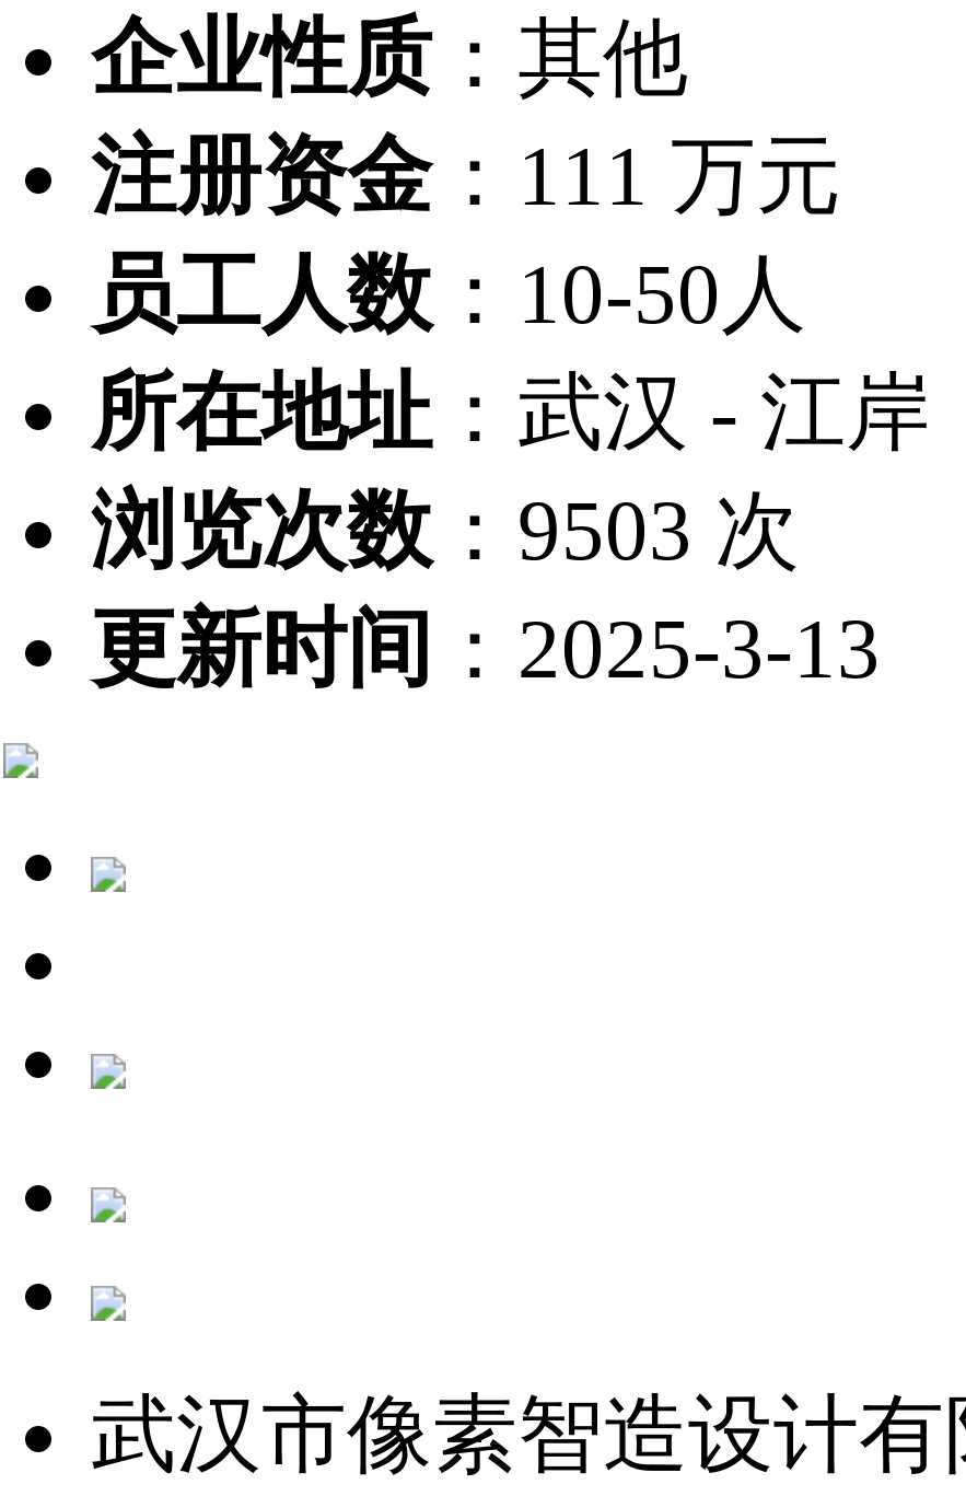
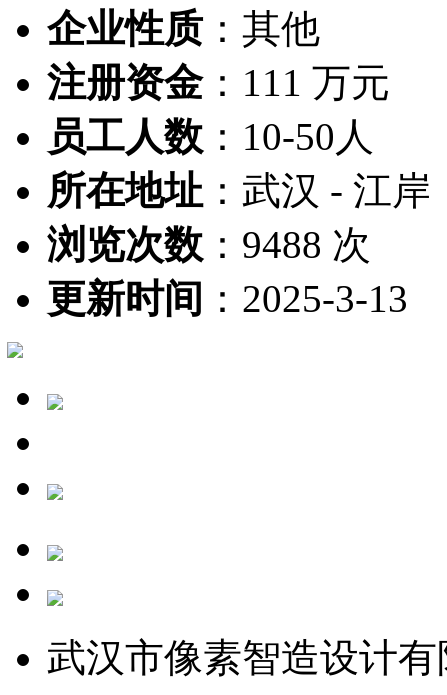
[91,483,800,577] 浏览次数：9503 次 -> [47,223,371,266] 浏览次数：9488 次

